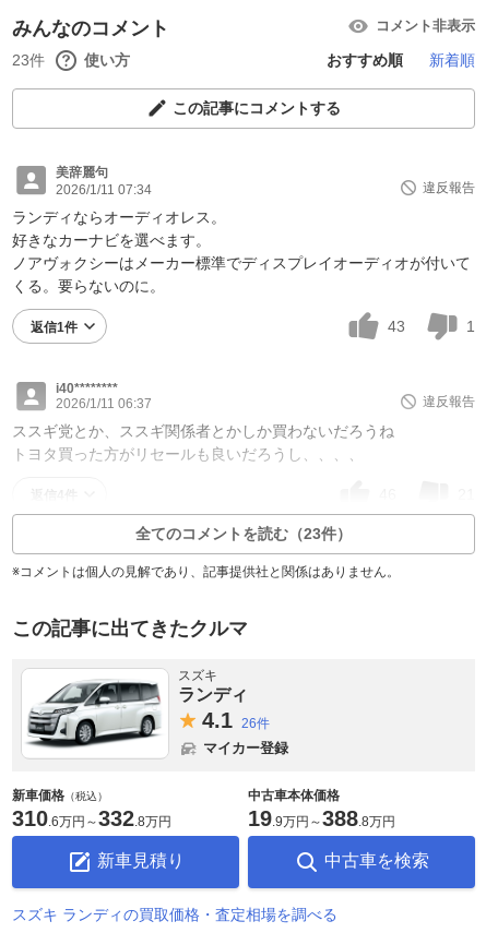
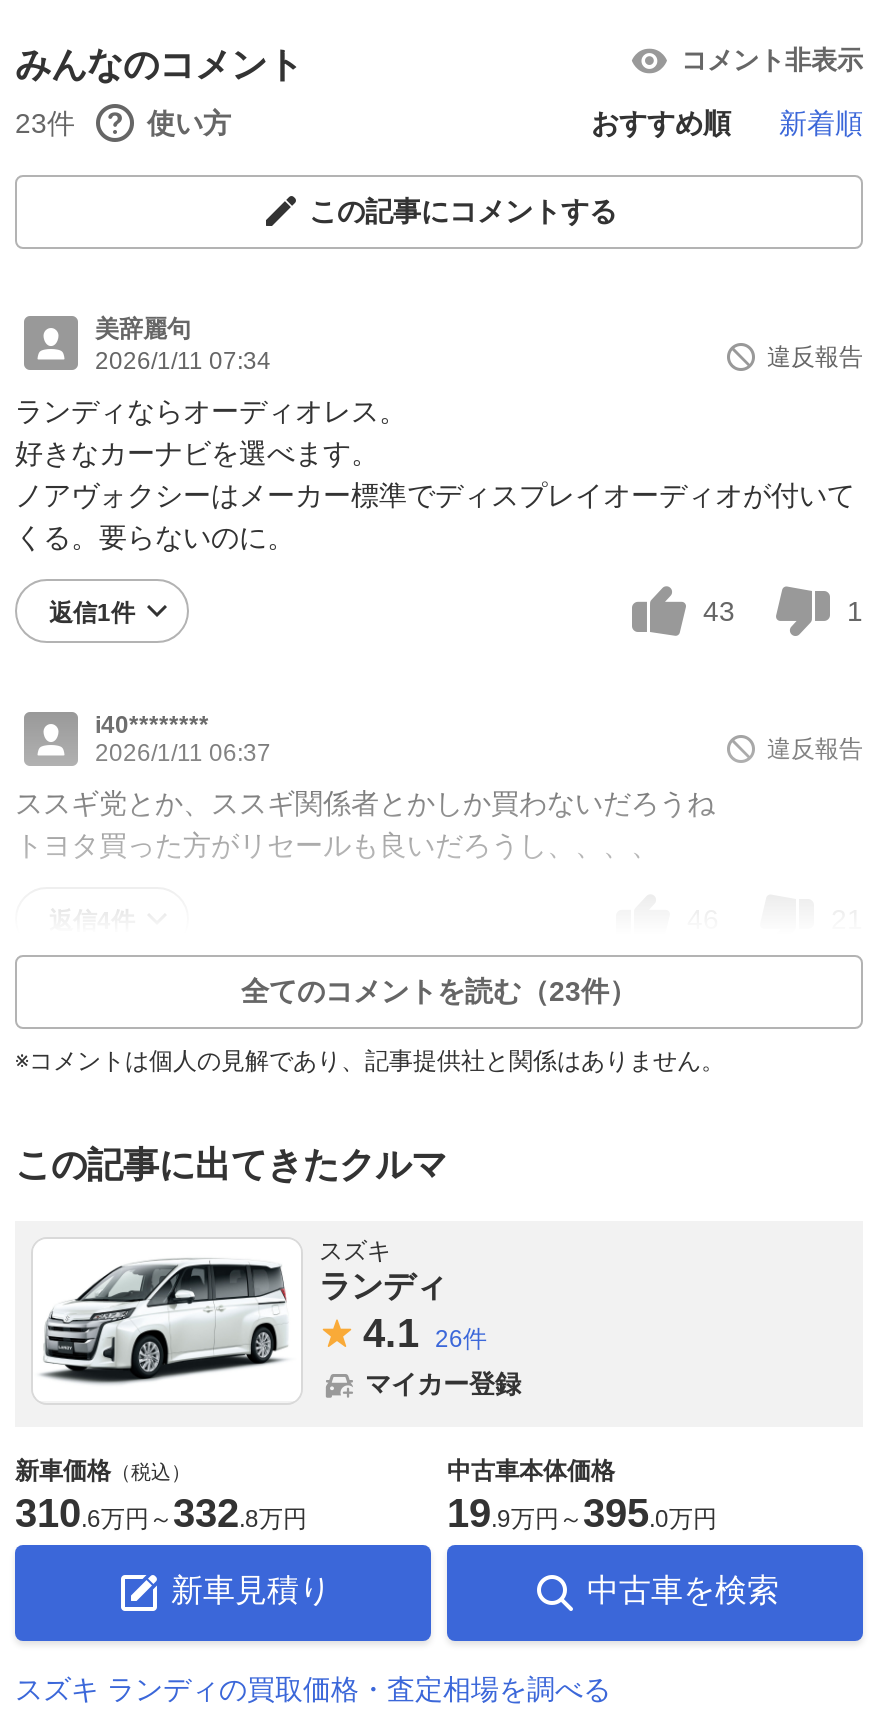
[248,806,395,830] 19. 9万円～388. 8万円 -> [447,1491,717,1535] 19. 9万円～395. 0万円

